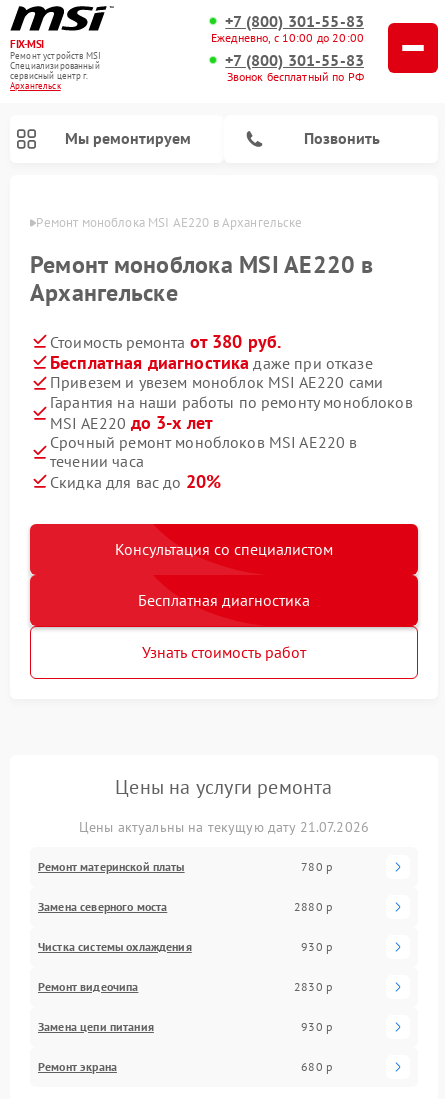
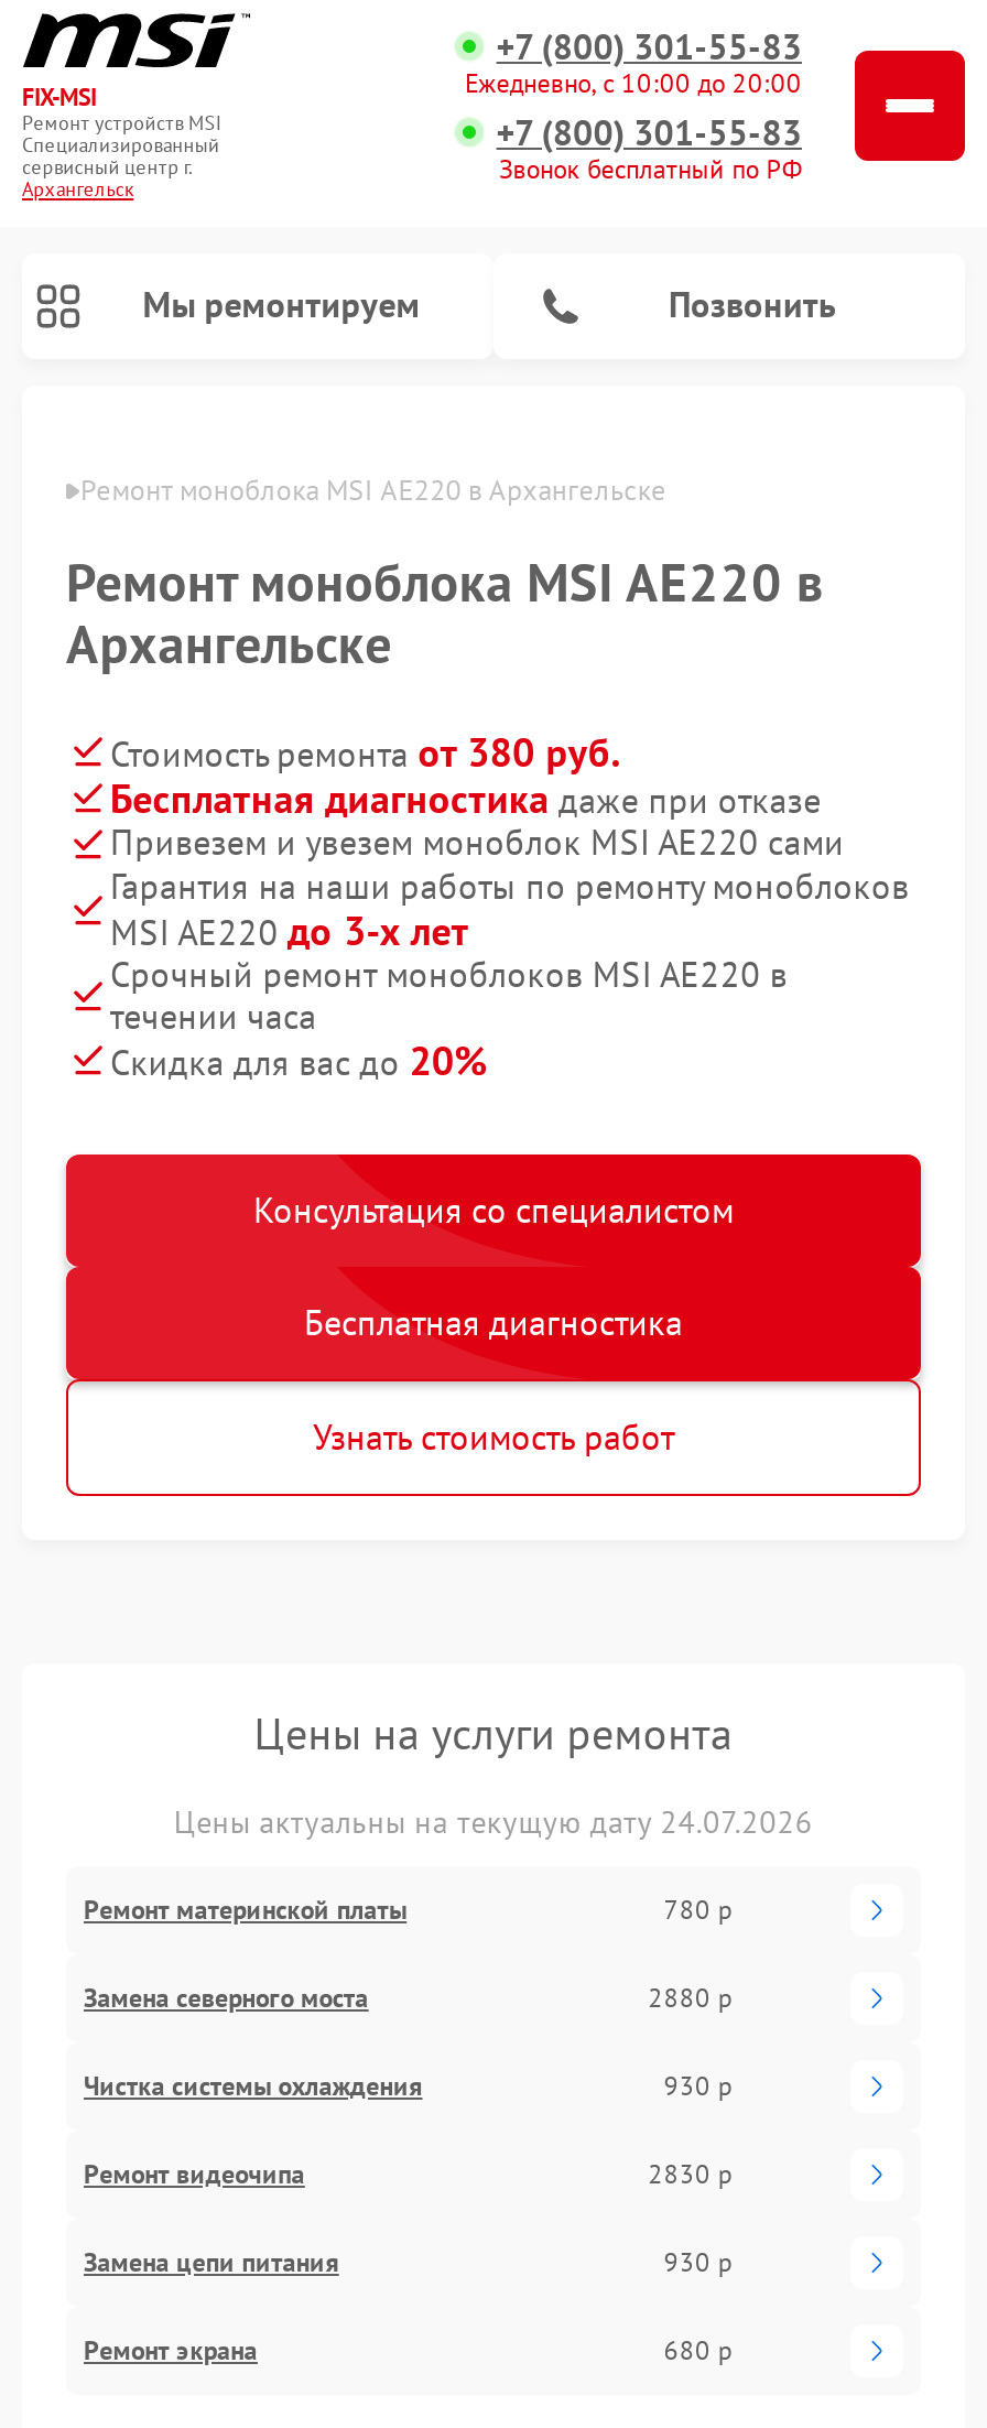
[79,818,369,836] Цены актуальны на текущую дату 21.07.2026 -> [174,1802,813,1842] Цены актуальны на текущую дату 24.07.2026

